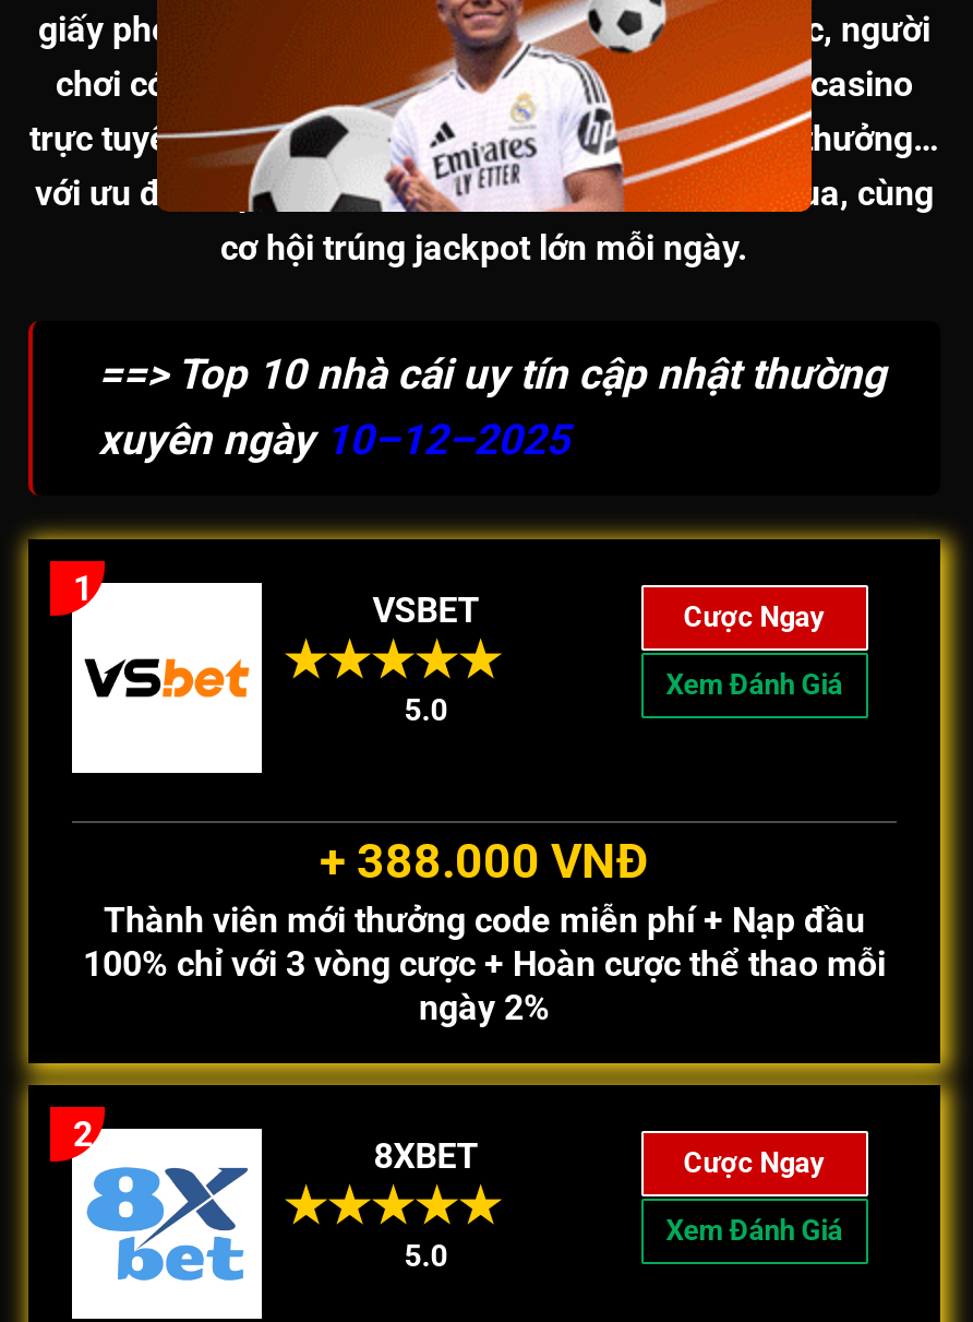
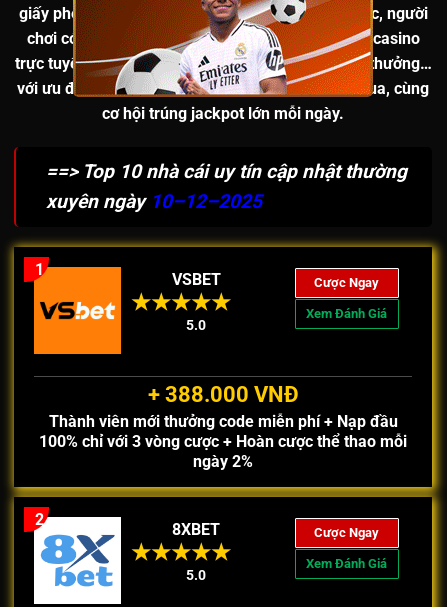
[70,581,264,775] [image] -> [33,266,122,355] [image]

